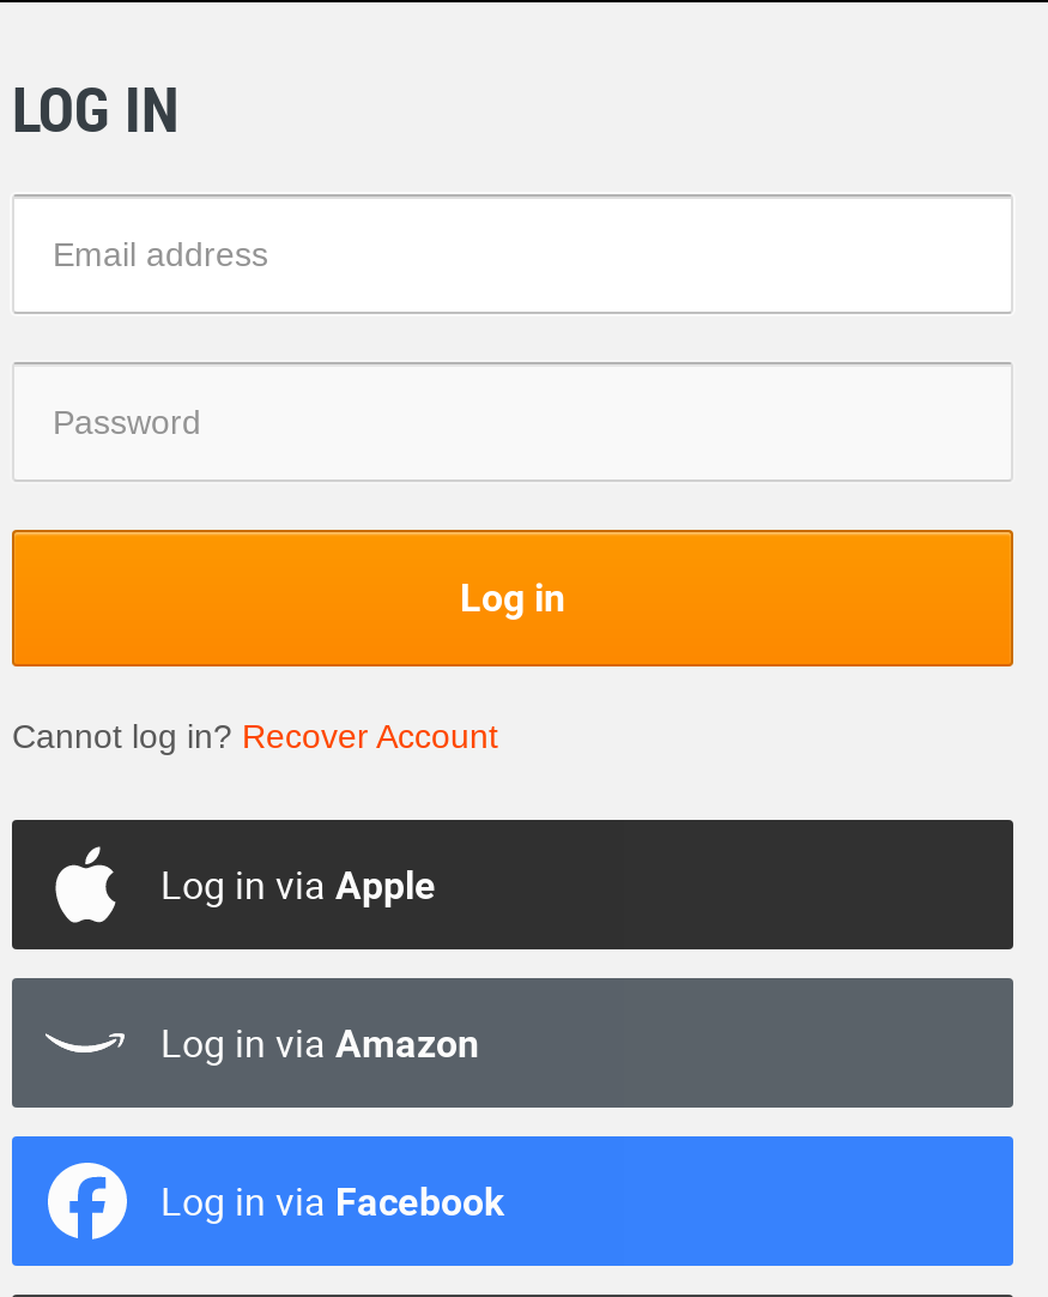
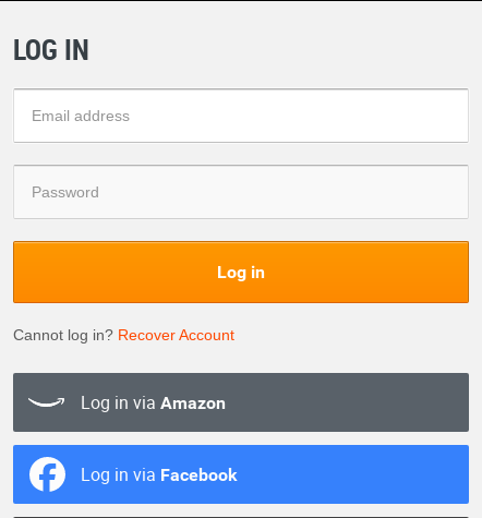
[160,857,436,910] Log in via Apple -> none

